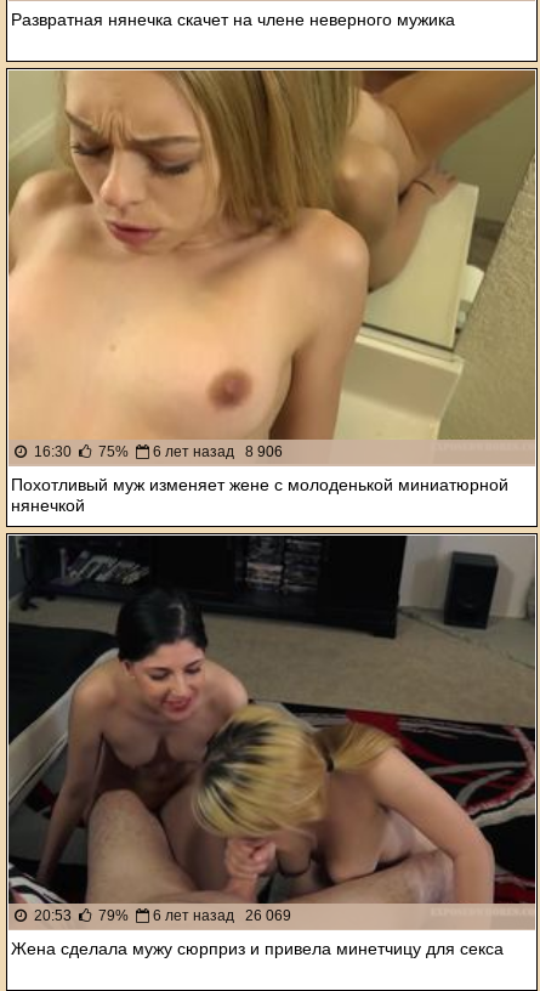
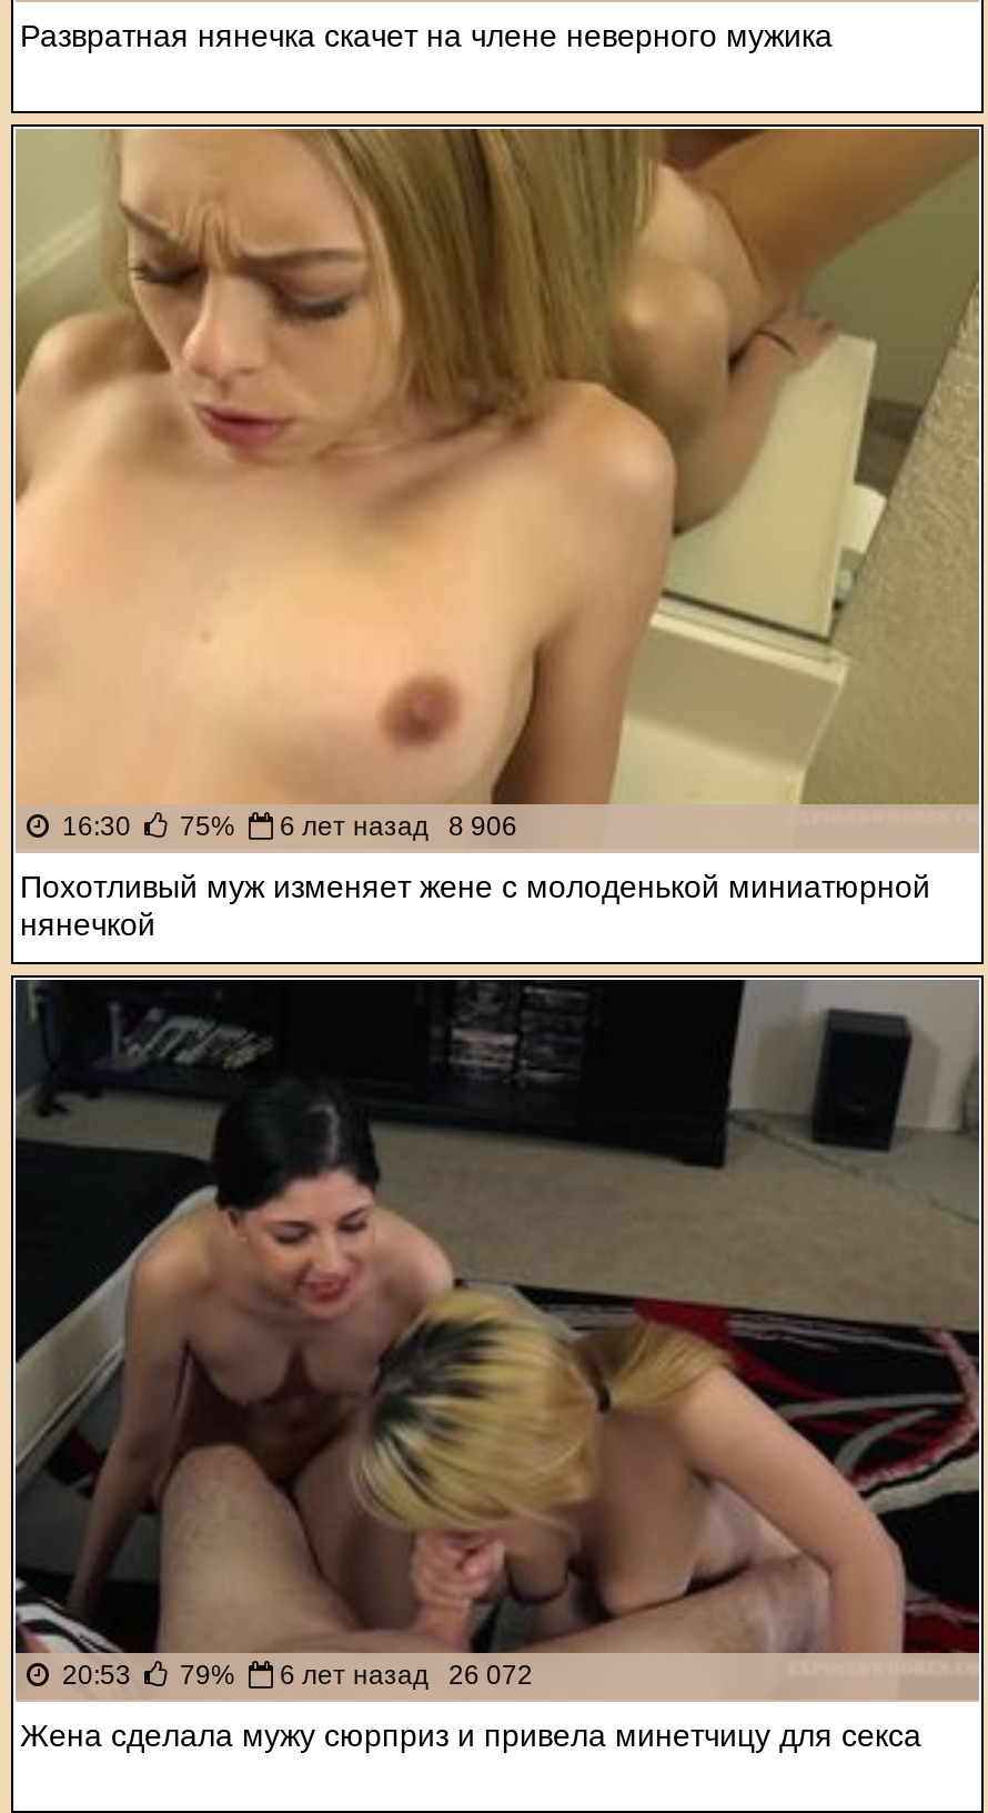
[30,907,291,924] 20:53 79% 6 лет назад 26 069 -> [56,1660,533,1691] 20:53 79% 6 лет назад 26 072

